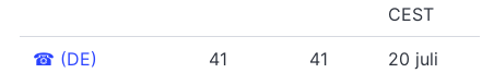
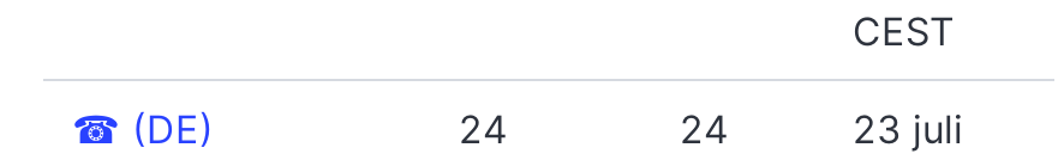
[209,48,227,70] 41 -> [459,105,507,153] 24
[309,48,328,70] 41 -> [680,105,728,153] 24
[388,48,438,70] 20 juli -> [853,105,963,153] 23 juli

